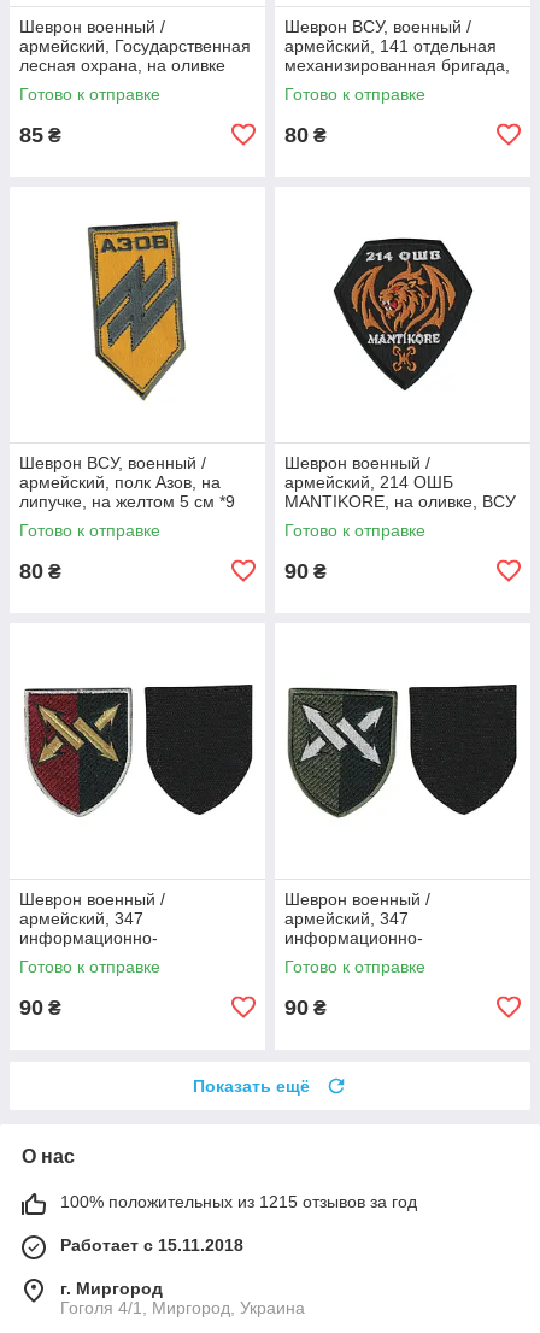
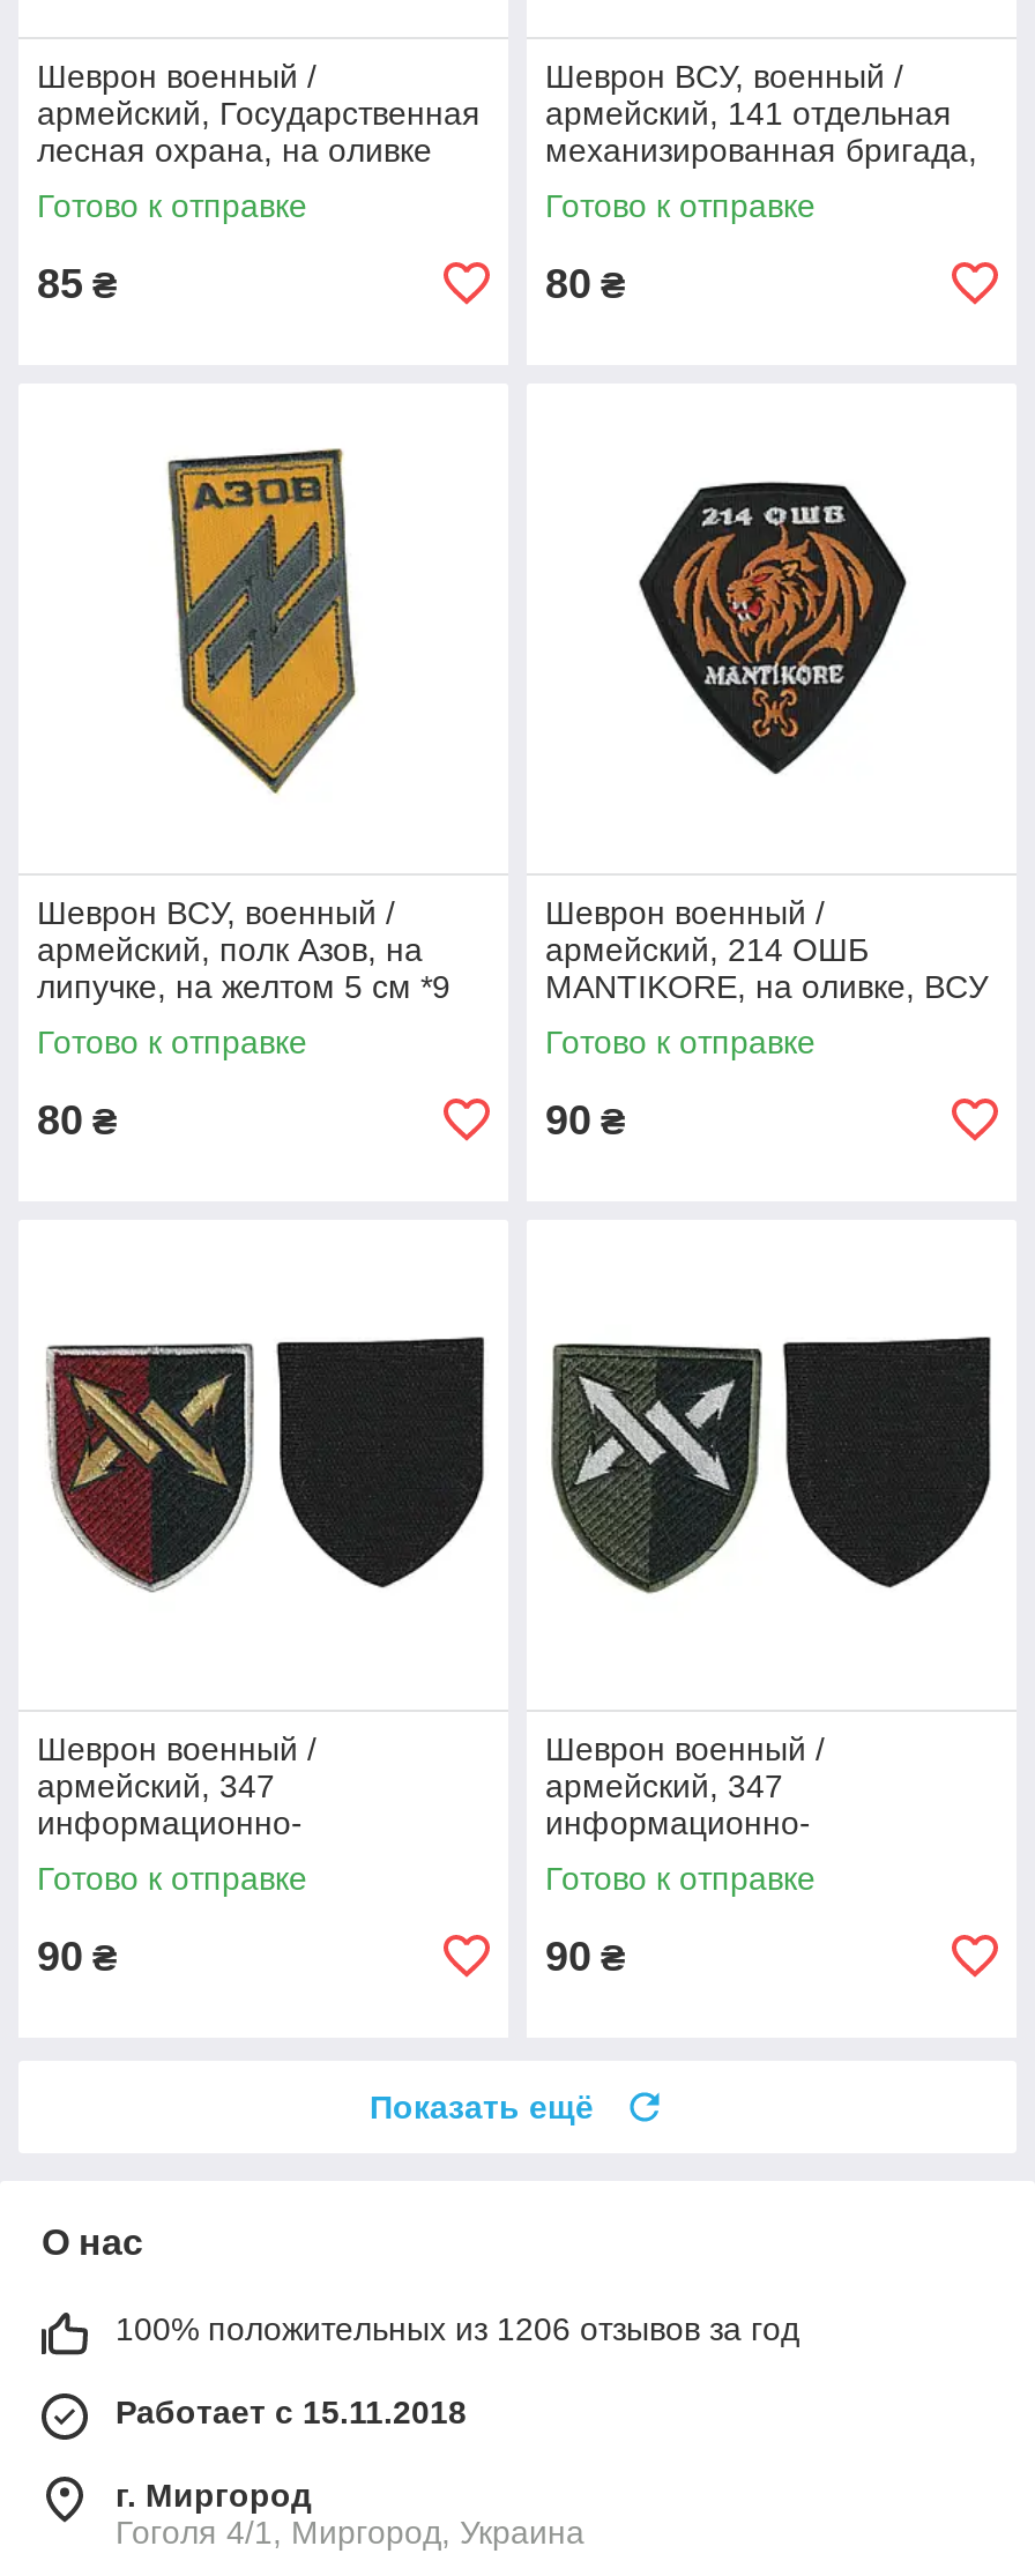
[60,1192,417,1211] 100% положительных из 1215 отзывов за год -> [116,2310,799,2347] 100% положительных из 1206 отзывов за год

